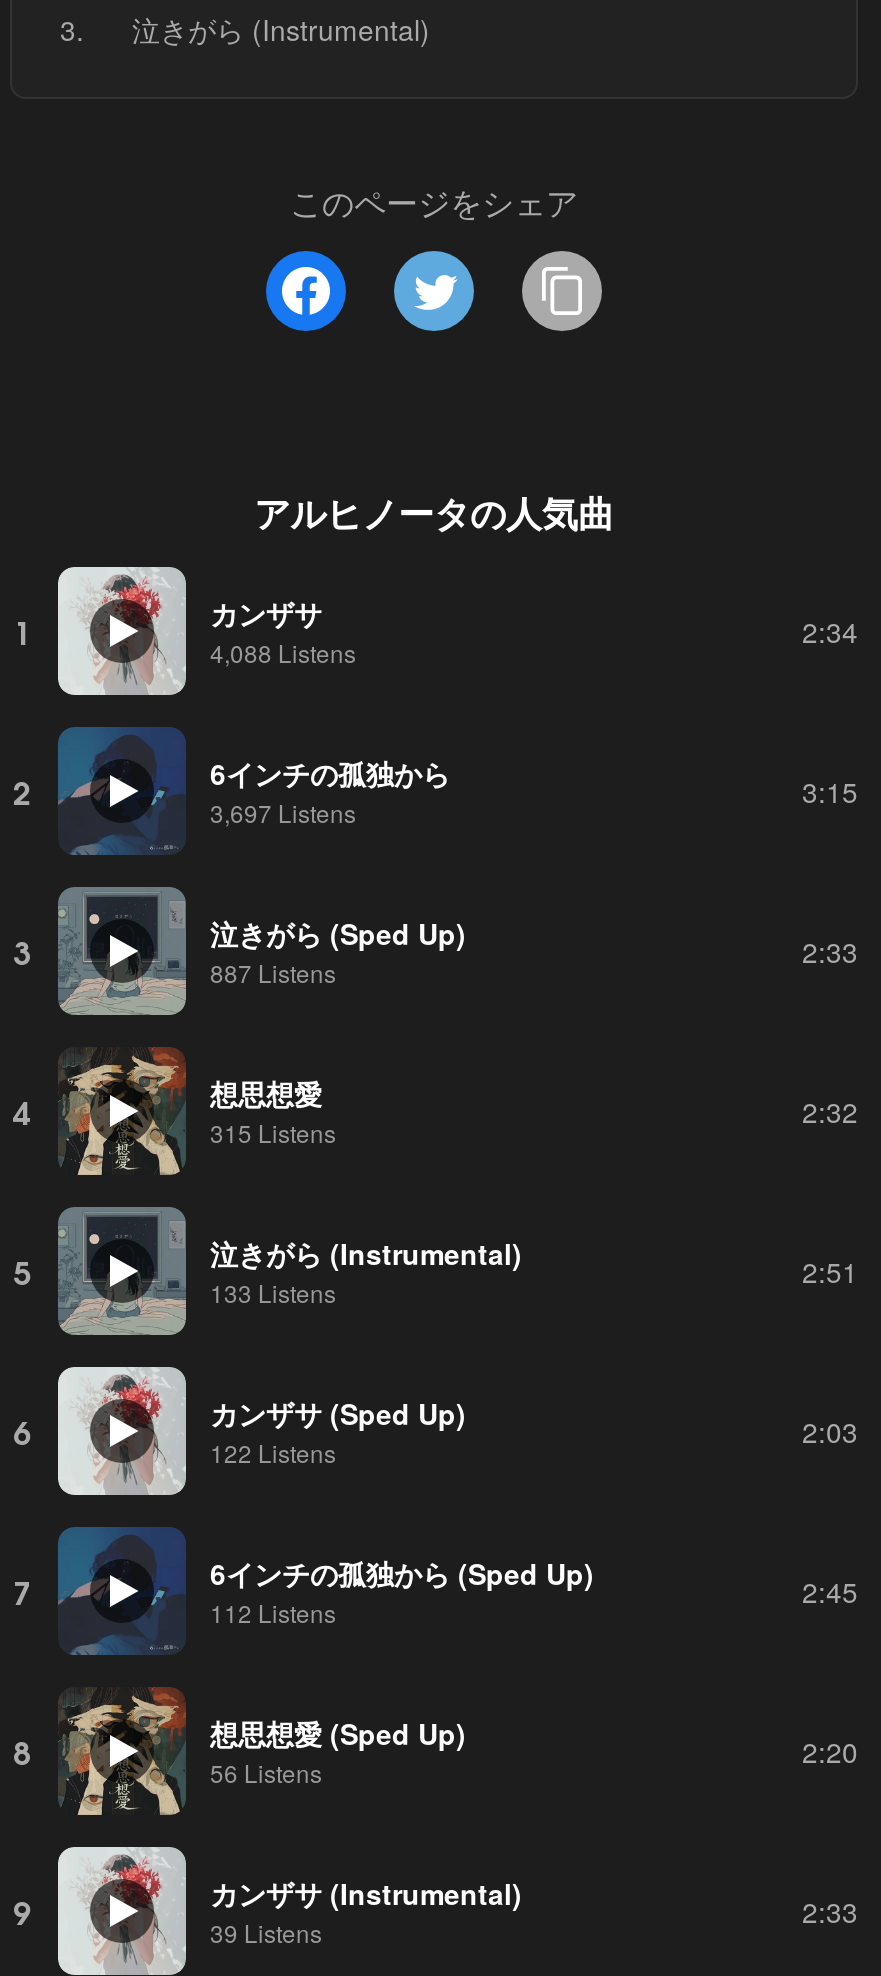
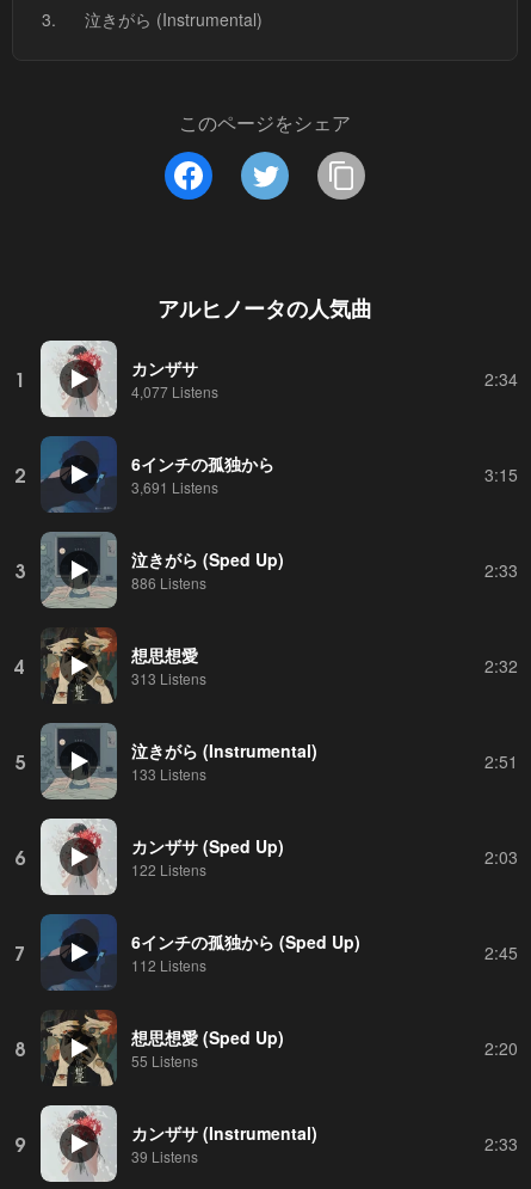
[210,634,356,668] 4,088 Listens -> [131,381,218,401] 4,077 Listens
[210,794,356,828] 3,697 Listens -> [131,476,218,497] 3,691 Listens
[210,954,336,988] 887 Listens -> [131,572,206,592] 886 Listens
[210,1114,336,1148] 315 Listens -> [131,667,206,688] 313 Listens
[210,1754,322,1788] 56 Listens -> [131,1050,198,1070] 55 Listens

